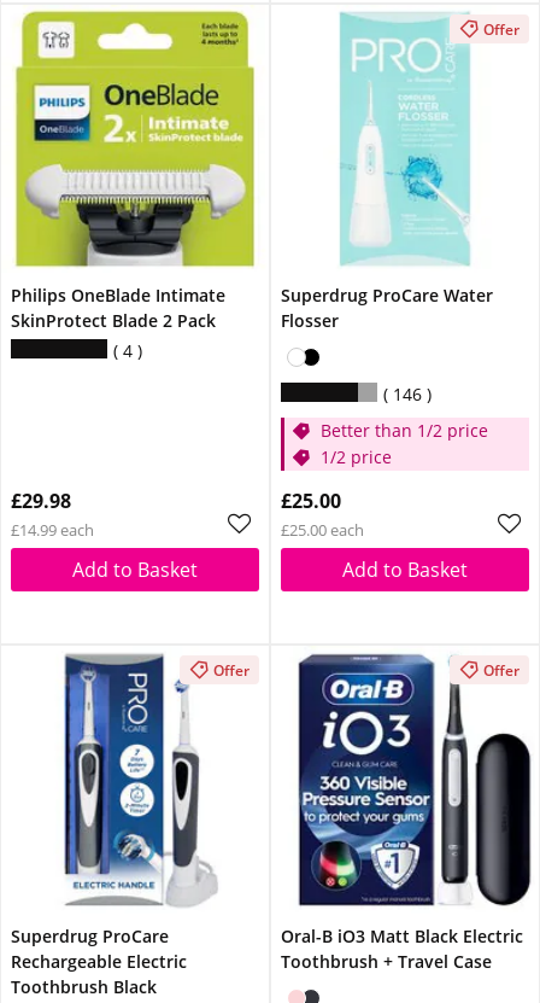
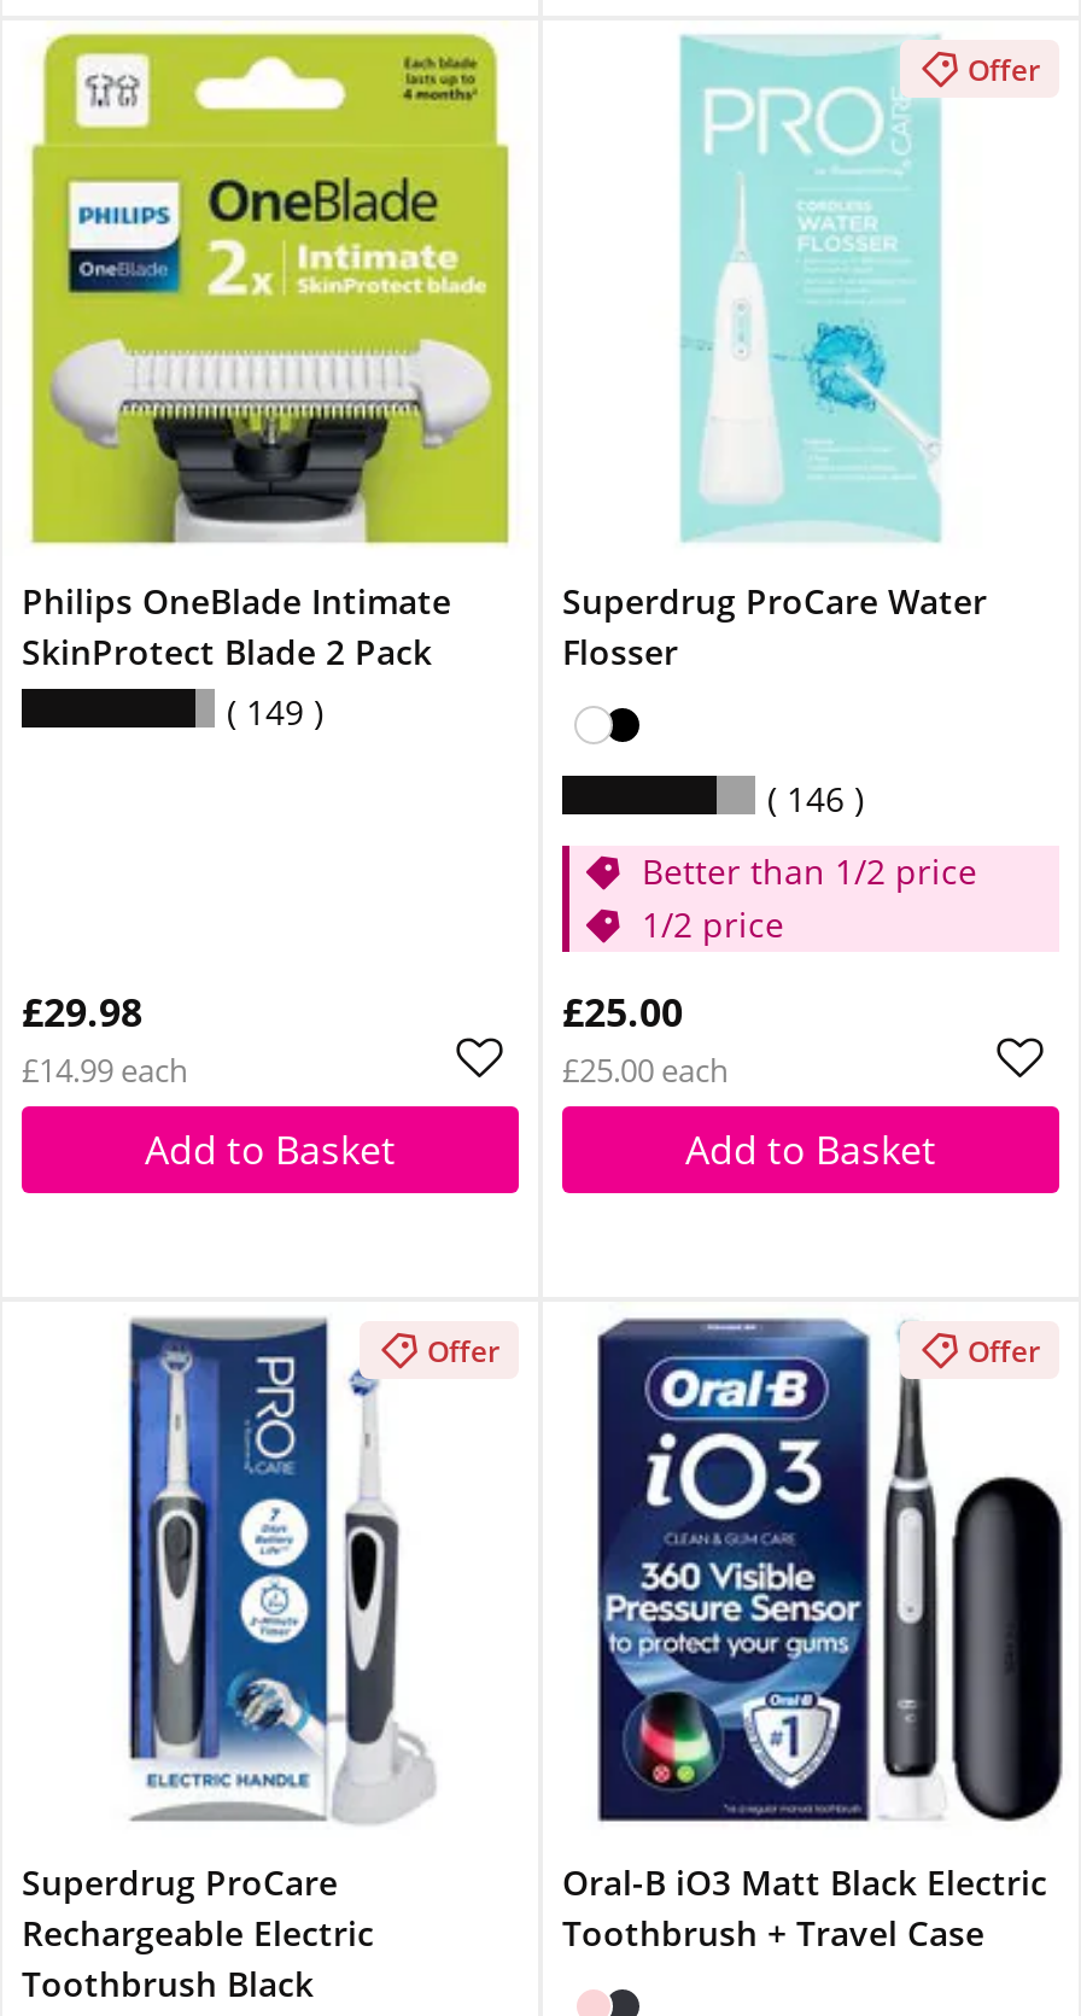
[118,340,137,362] 4 -> [236,690,314,735] 149

